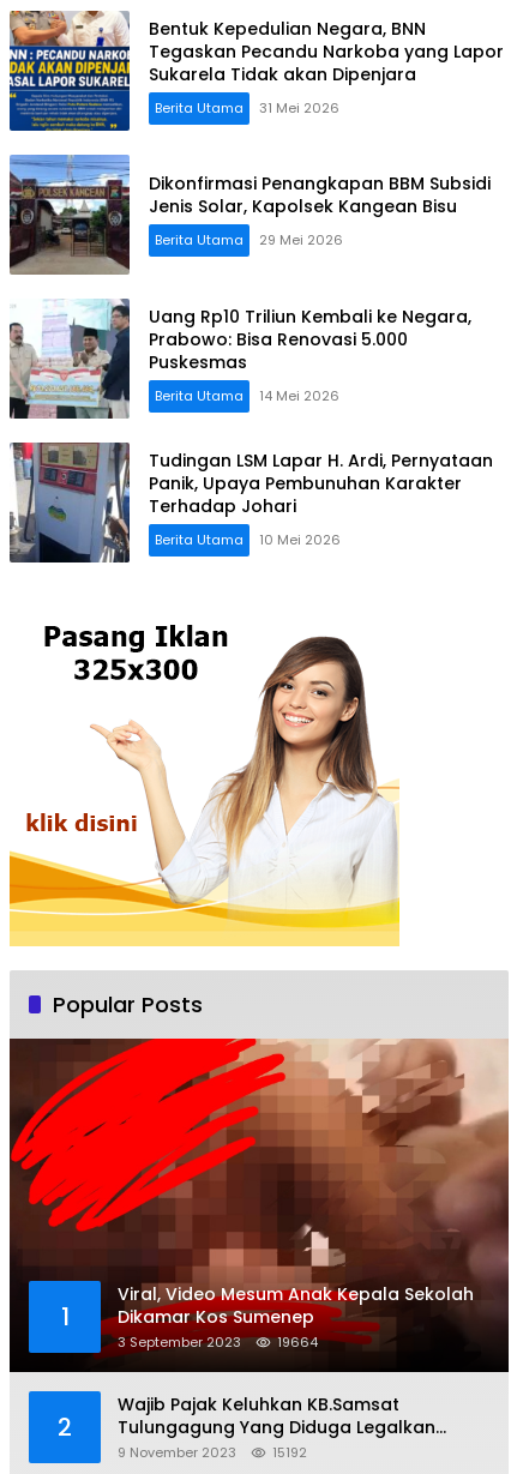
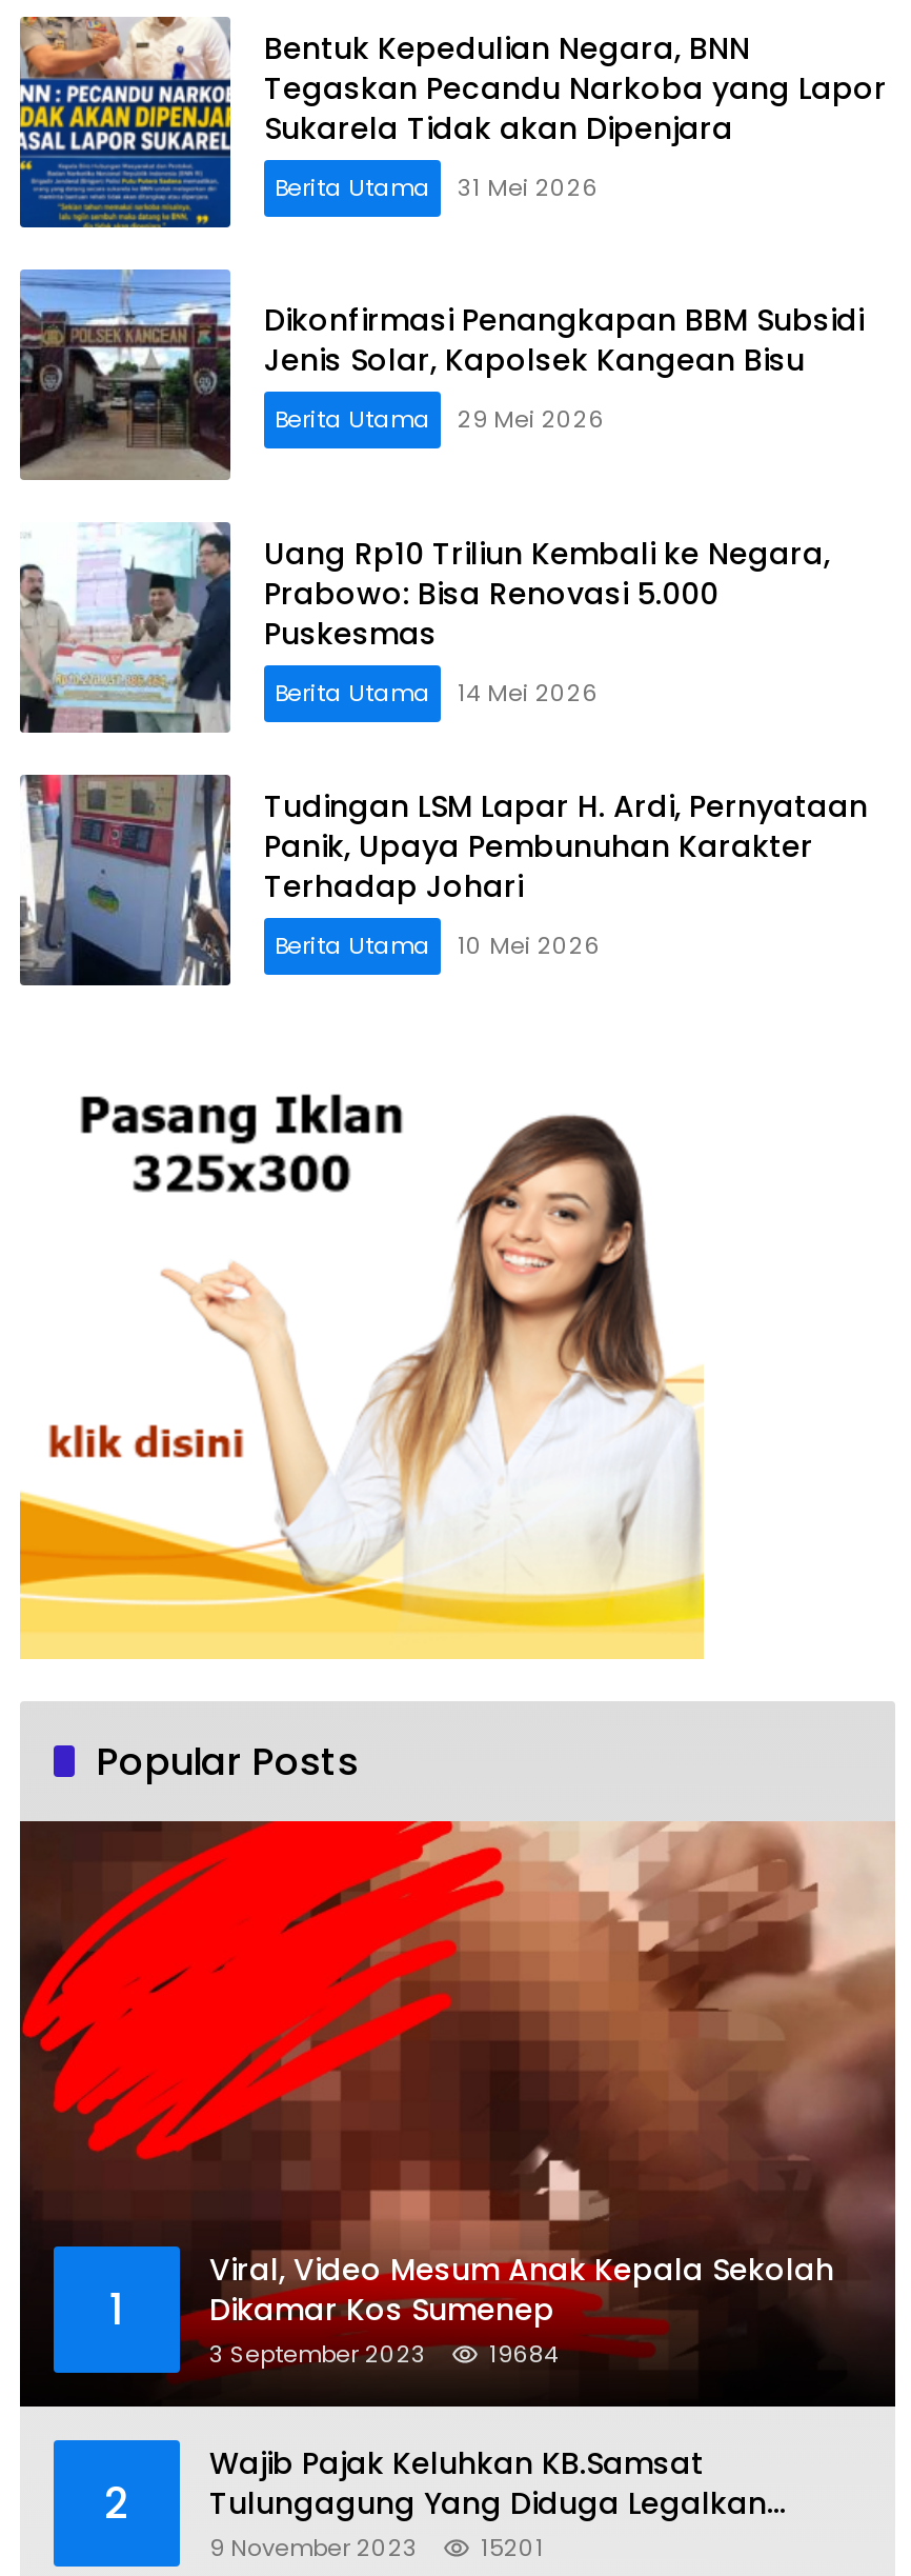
[118,1332,318,1351] 3 September 2023 19664 -> [209,2336,559,2370] 3 September 2023 19684
[272,1442,307,1462] 15192 -> [481,2530,544,2564] 15201

